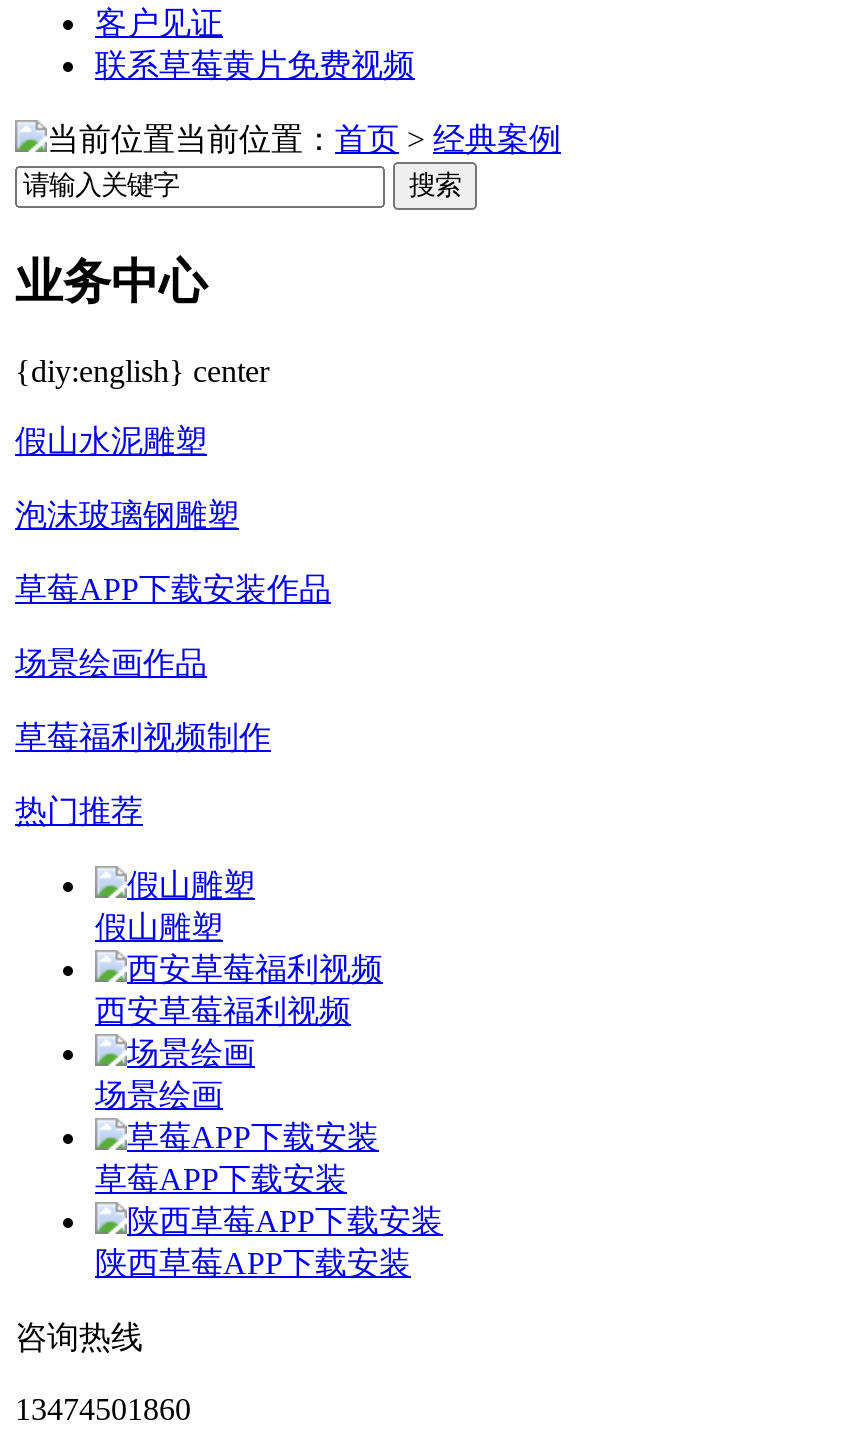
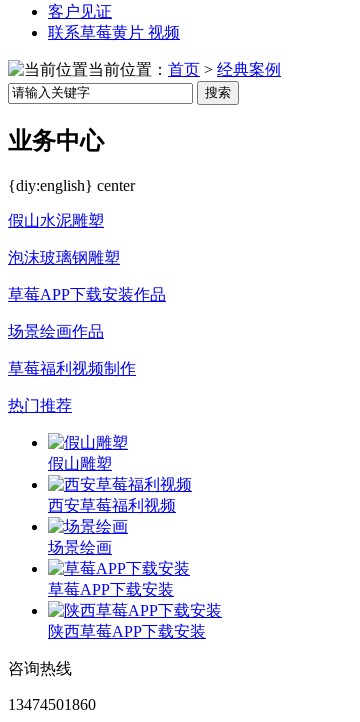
[95,48,415,82] 联系草莓黄片免费视频 -> [48,24,180,41] 联系草莓黄片 视频

